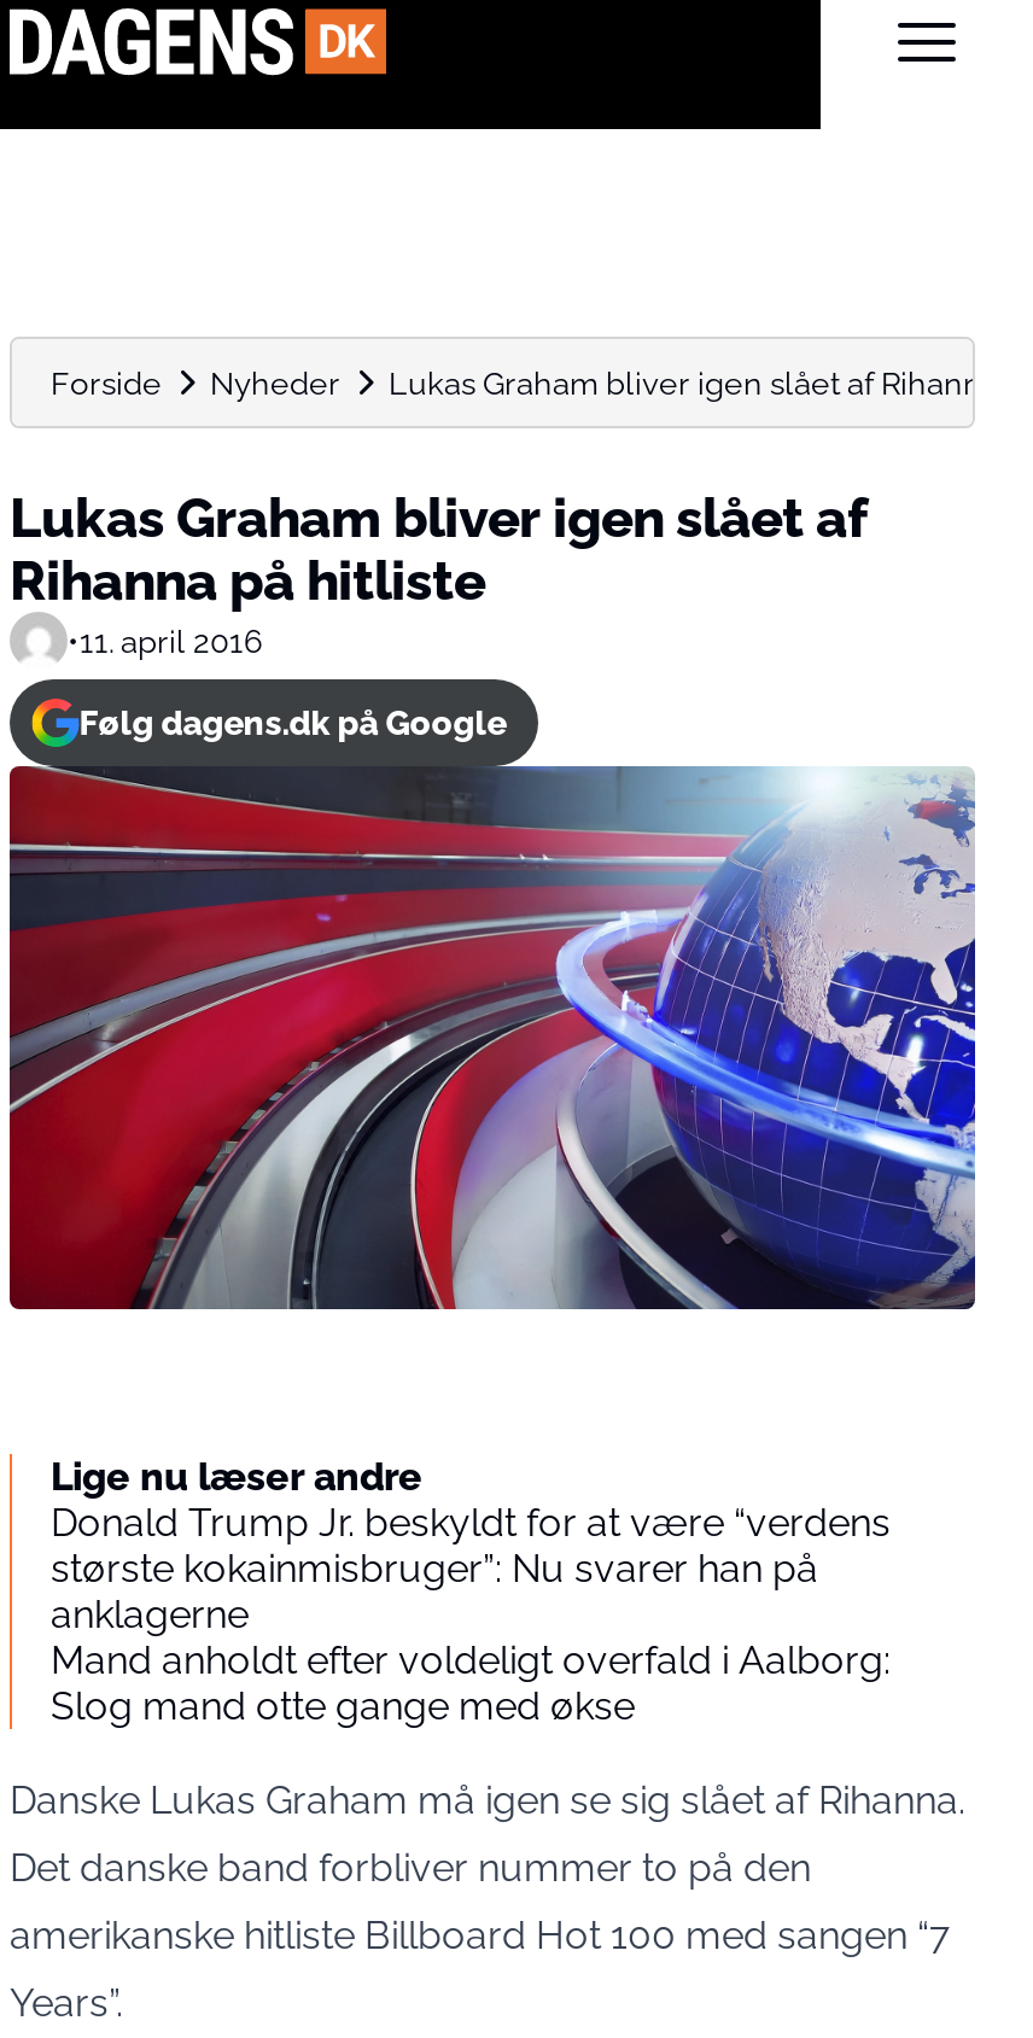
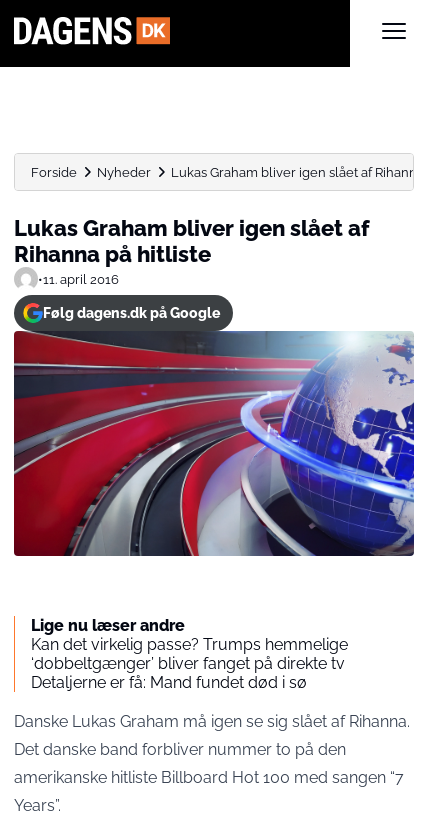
[51,1500,891,1729] Donald Trump Jr. beskyldt for at være “verdens | største kokainmisbruger”: Nu svarer han på | anklagerne | Mand anholdt efter voldeligt overfald i Aalborg: | Slog mand otte gange med økse -> [31,635,348,692] Kan det virkelig passe? Trumps hemmelige | ‘dobbeltgænger’ bliver fanget på direkte tv | Detaljerne er få: Mand fundet død i sø

